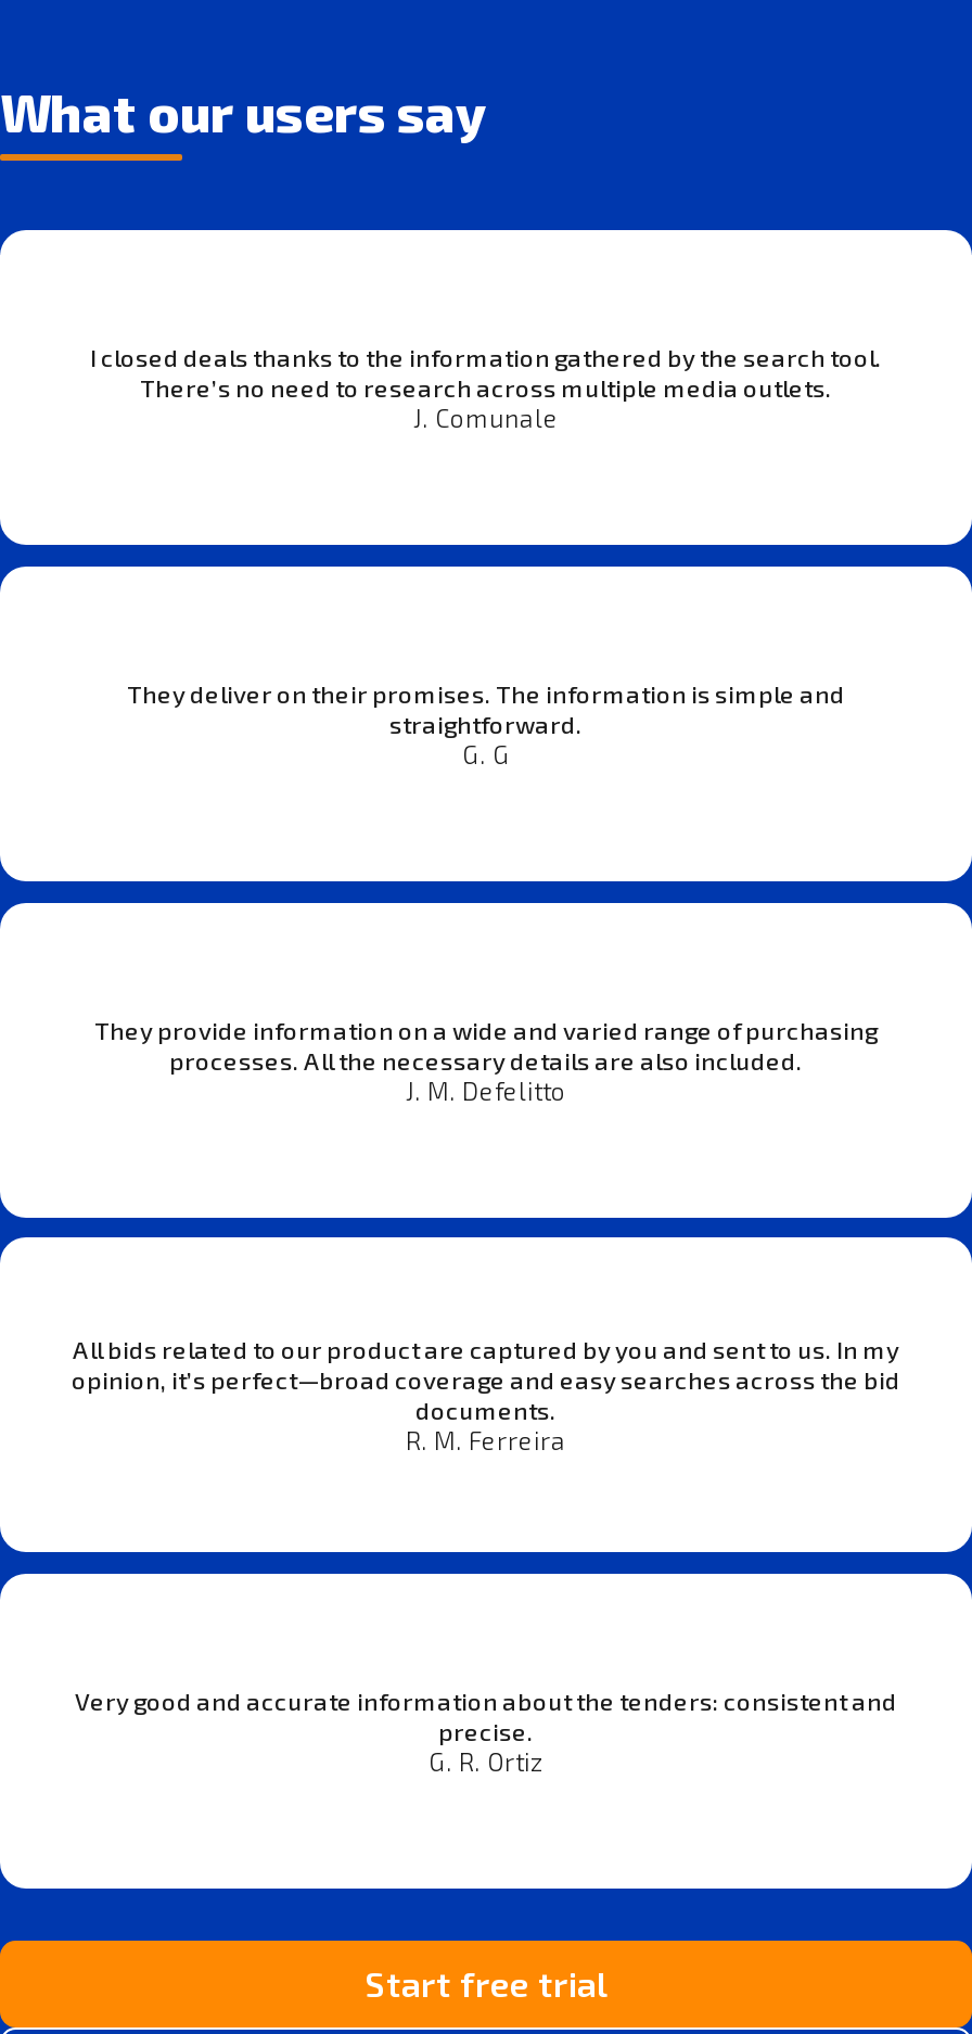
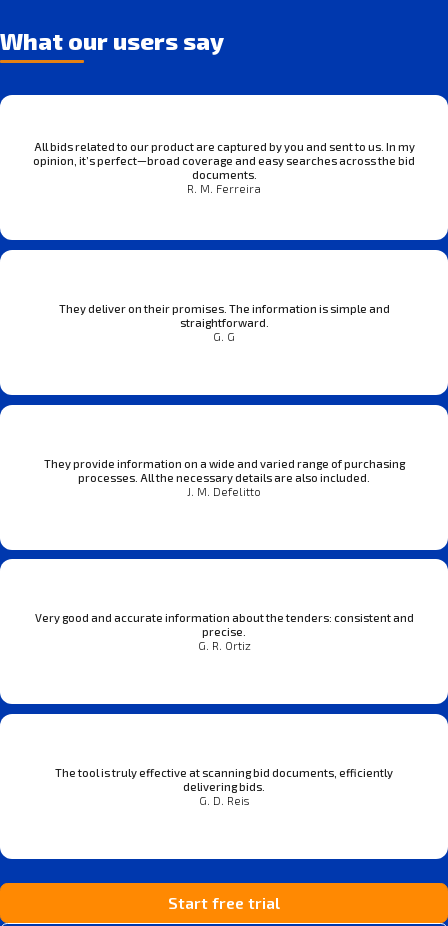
[90,344,882,433] I closed deals thanks to the information gathered by the search tool. | There’s no need to research across multiple media outlets. | J. Comunale -> none
moved [72,1335,900,1455] -> [33,140,415,195]: All bids related to our product are captured by you and sent to us. In my | opinion, it’s perfect—broad coverage and easy searches across the bid | documents. | R. M. Ferreira
moved [75,1686,897,1775] -> [34,611,413,652]: Very good and accurate information about the tenders: consistent and | precise. | G. R. Ortiz
none -> [55,766,393,807] The tool is truly effective at scanning bid documents, efficiently | delivering bids. | G. D. Reis

